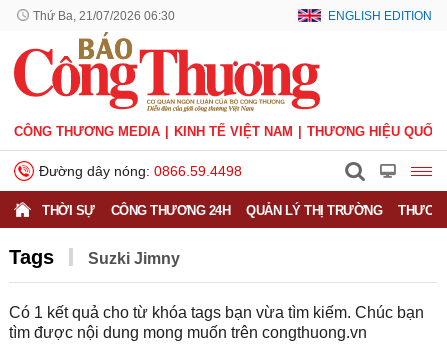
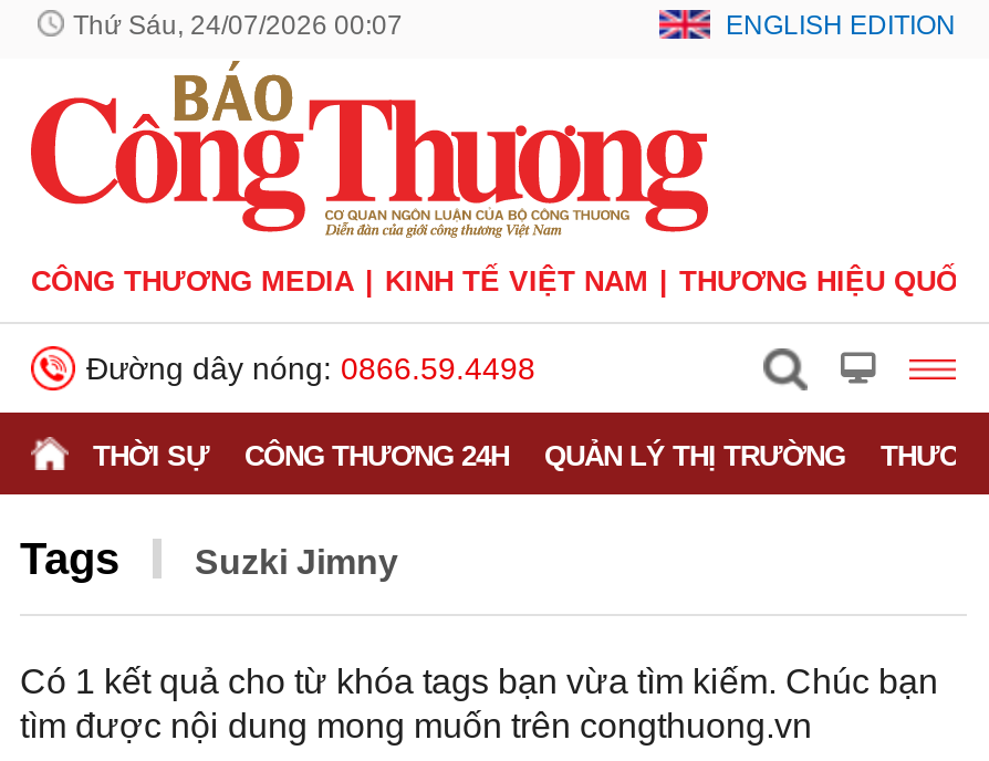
[33,9,175,23] Thứ Ba, 21/07/2026 06:30 -> [73,10,403,41] Thứ Sáu, 24/07/2026 00:07

